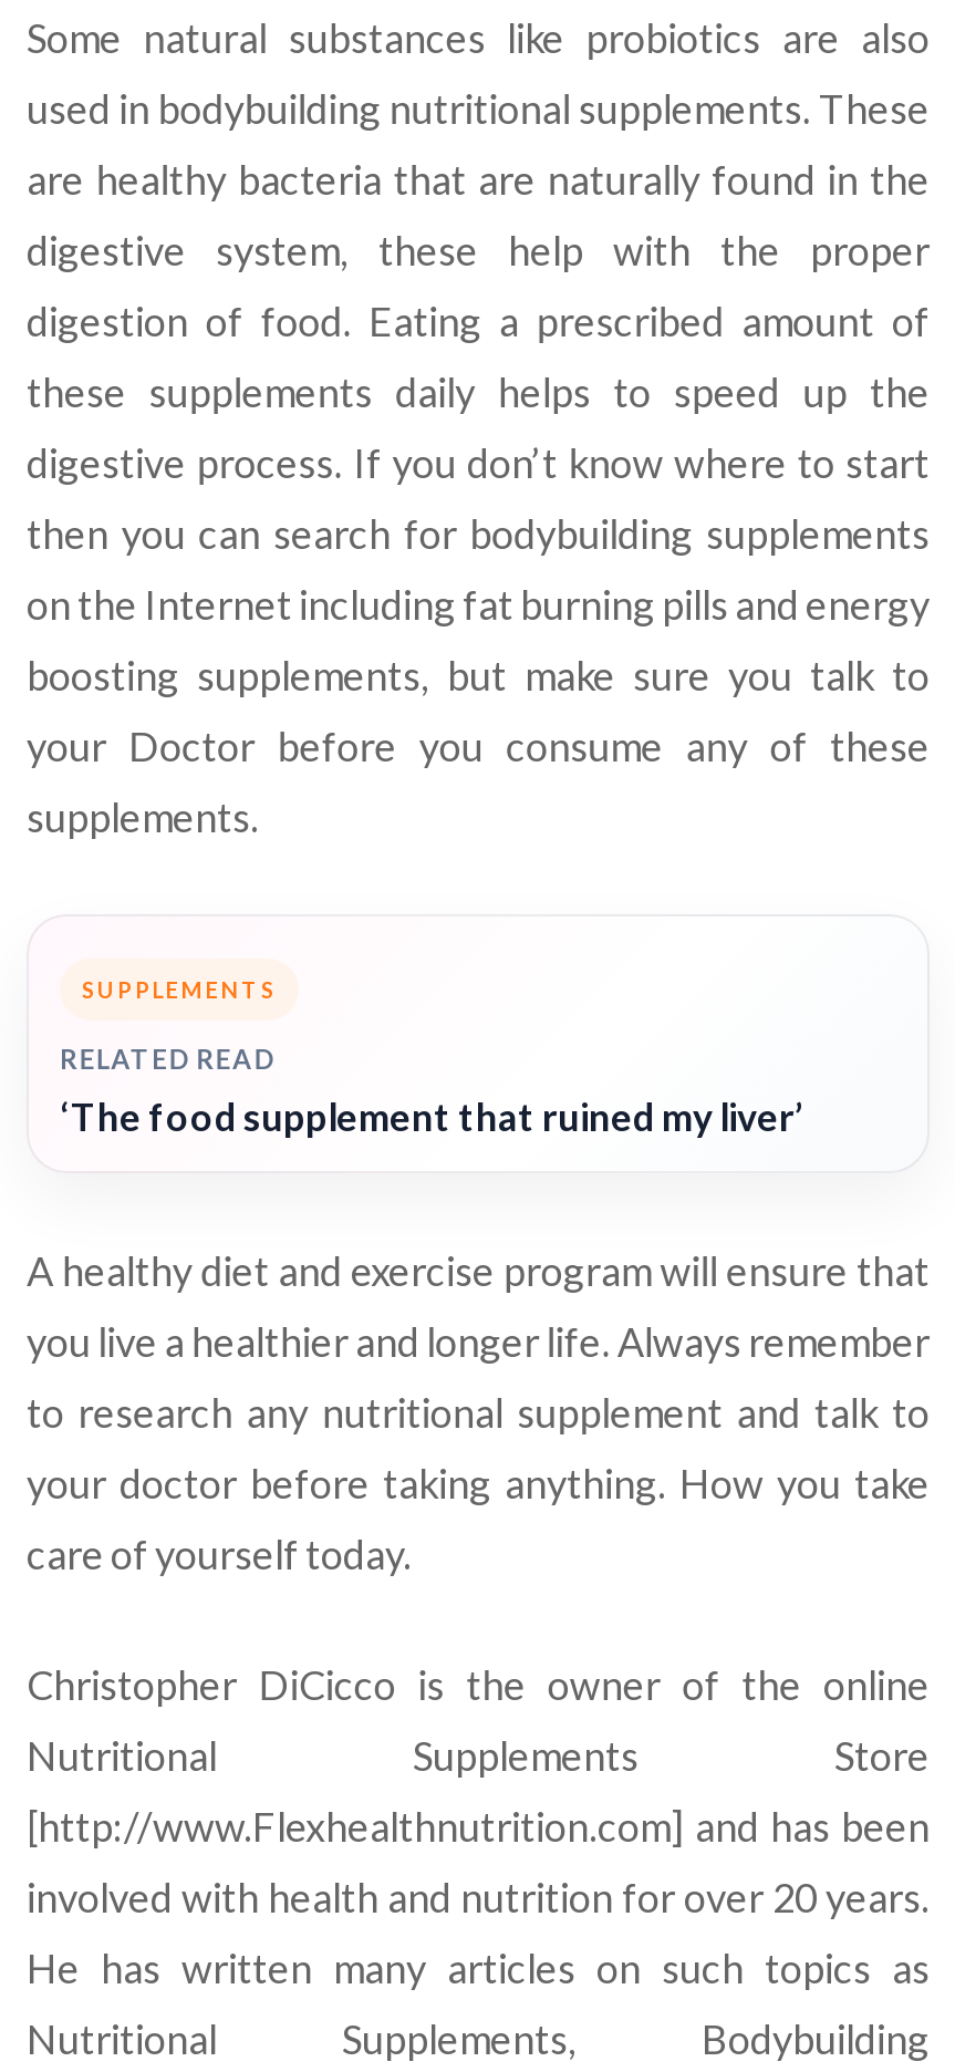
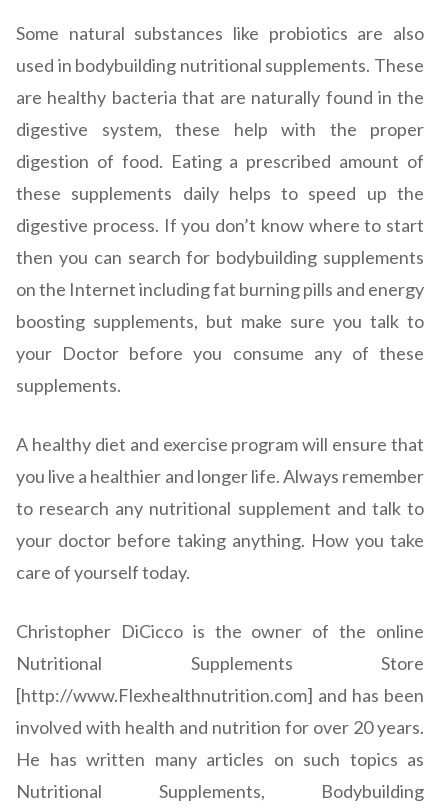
[60,975,806,1139] SUPPLEMENTS | RELATED READ | ‘The food supplement that ruined my liver’ -> none

